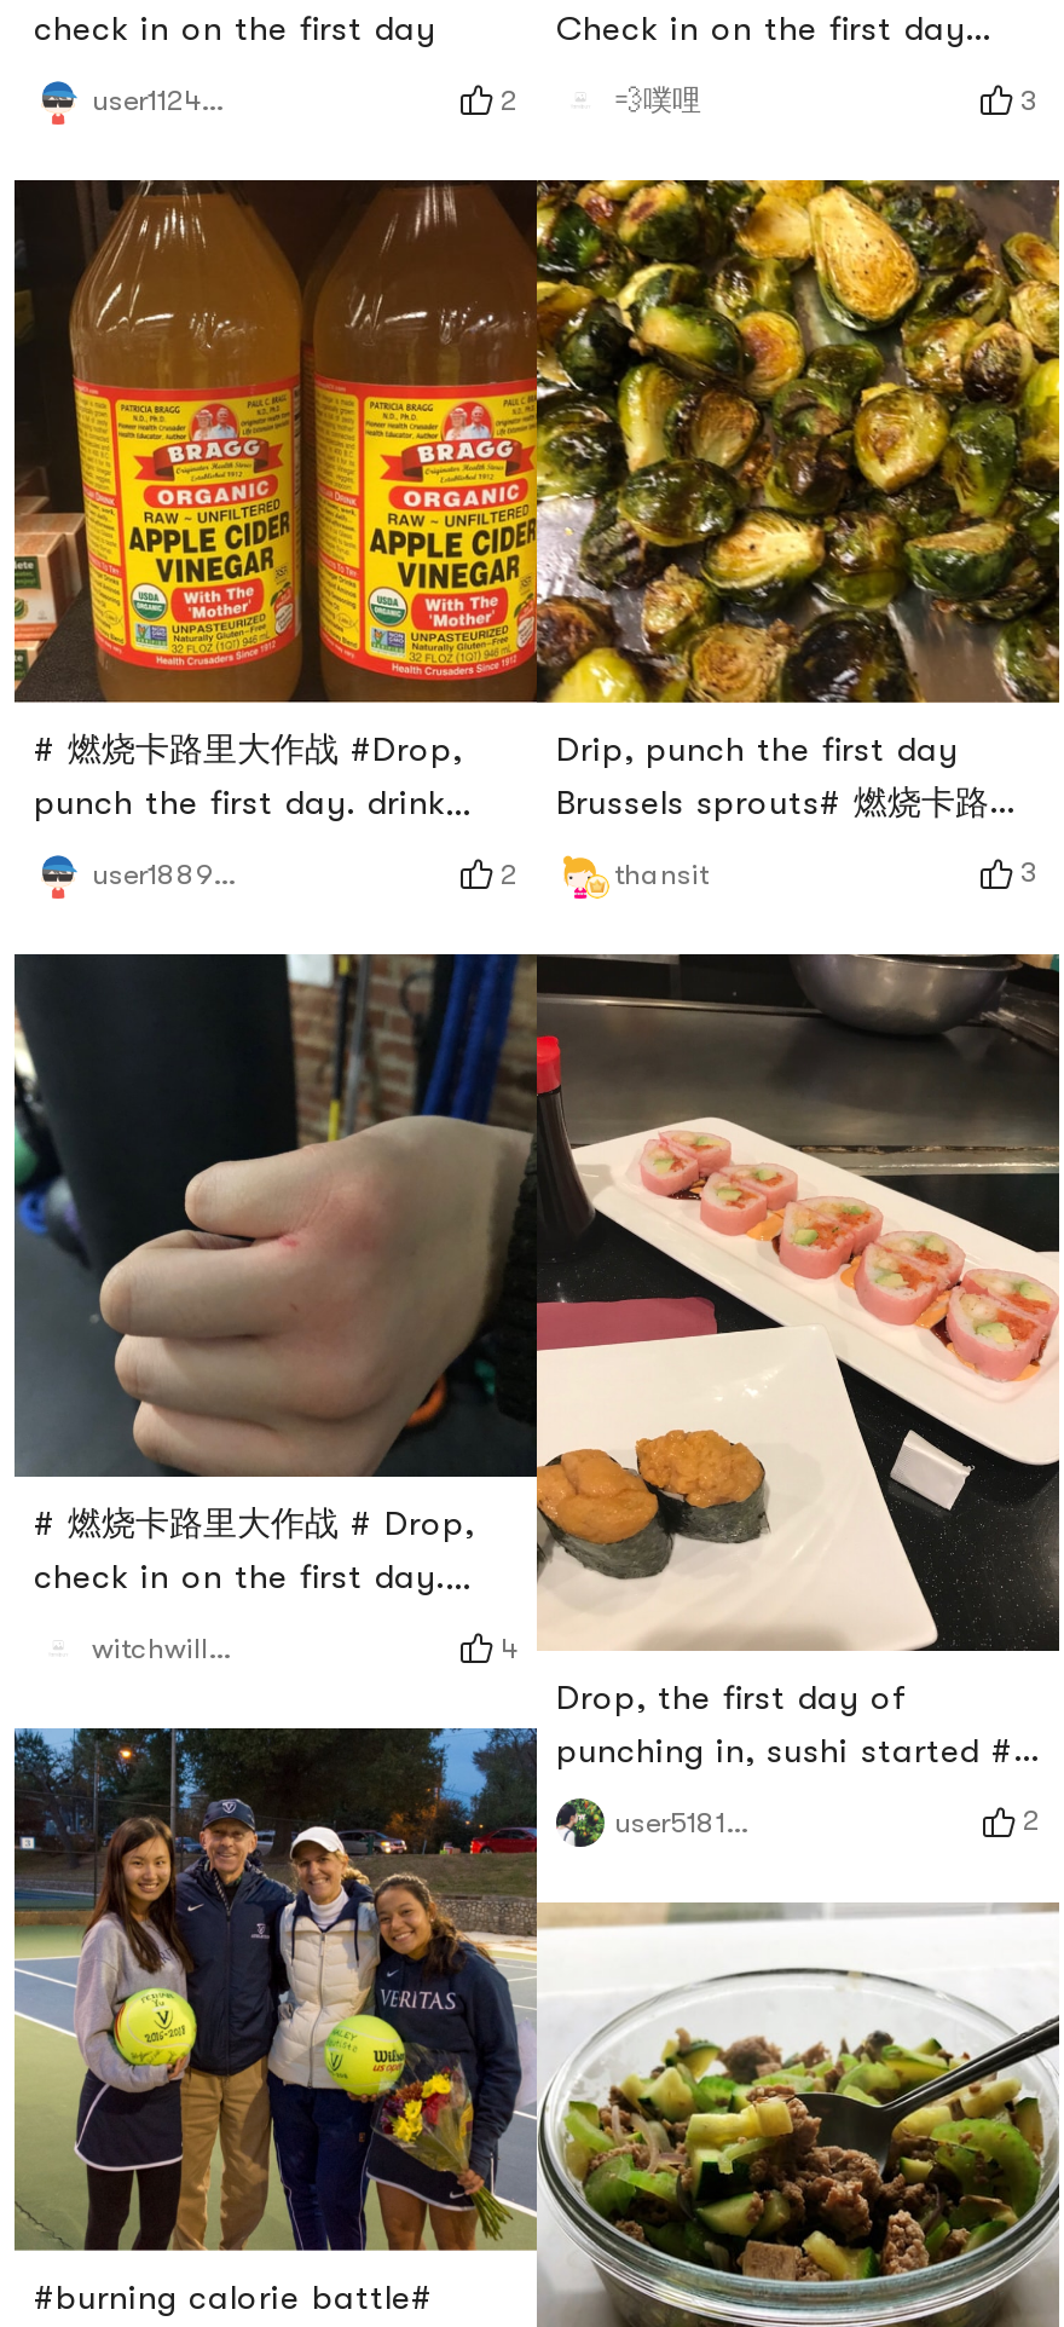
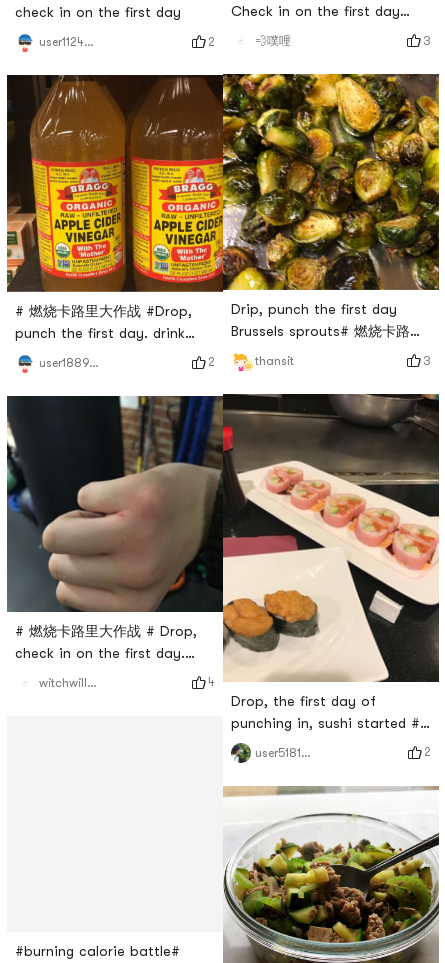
[12,1725,539,2252] [image] -> none

